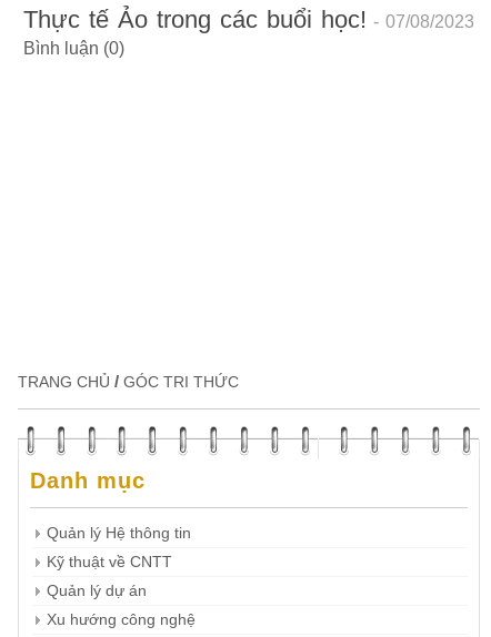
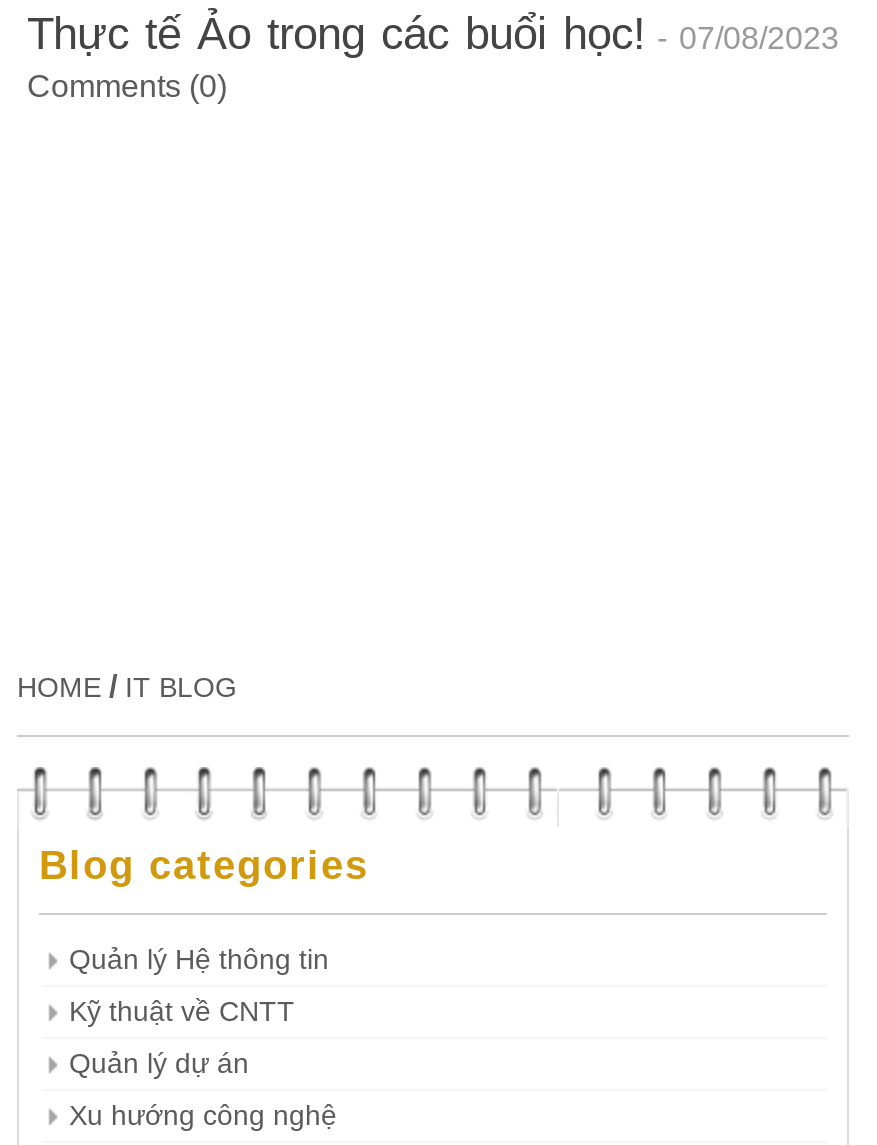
[23,39,124,58] Bình luận (0) -> [27,69,227,103] Comments (0)
[18,372,239,391] TRANG CHỦ / GÓC TRI THỨC -> [17,669,237,703] HOME / IT BLOG
[30,468,146,493] Danh mục -> [39,843,369,887] Blog categories

